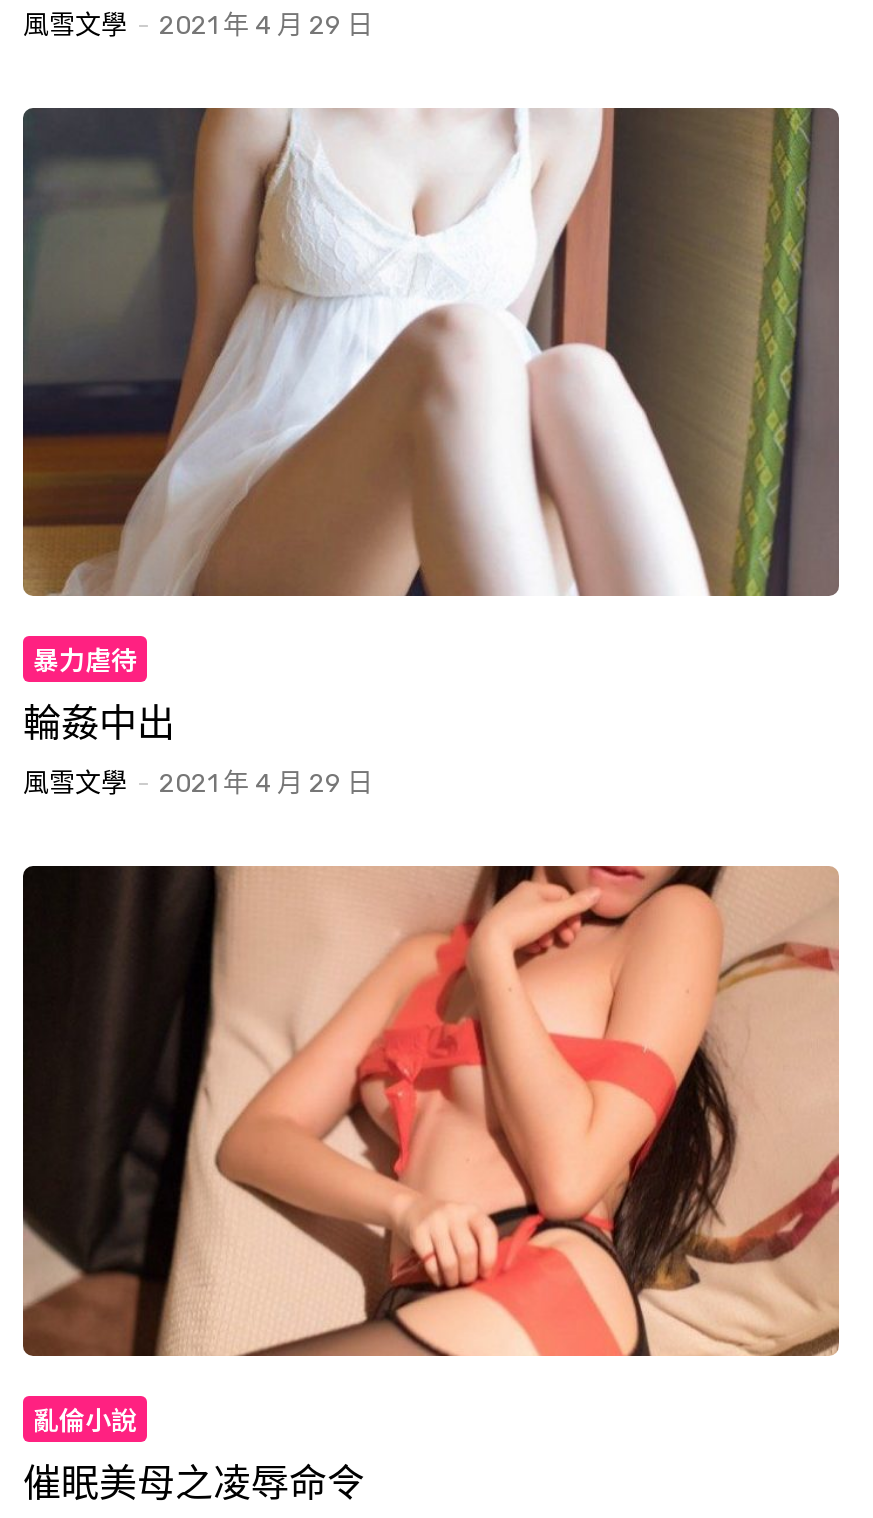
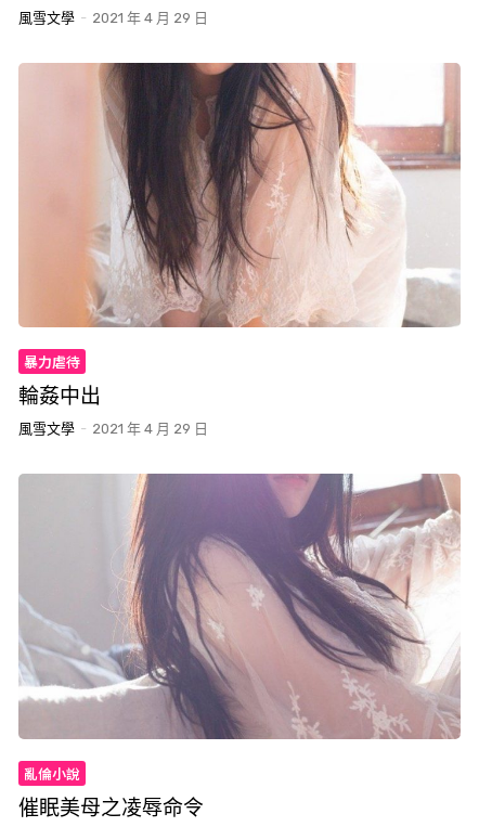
[21,106,841,598] [image] -> [18,62,461,328] [image]
[21,864,841,1358] [image] -> [18,473,461,740] [image]

